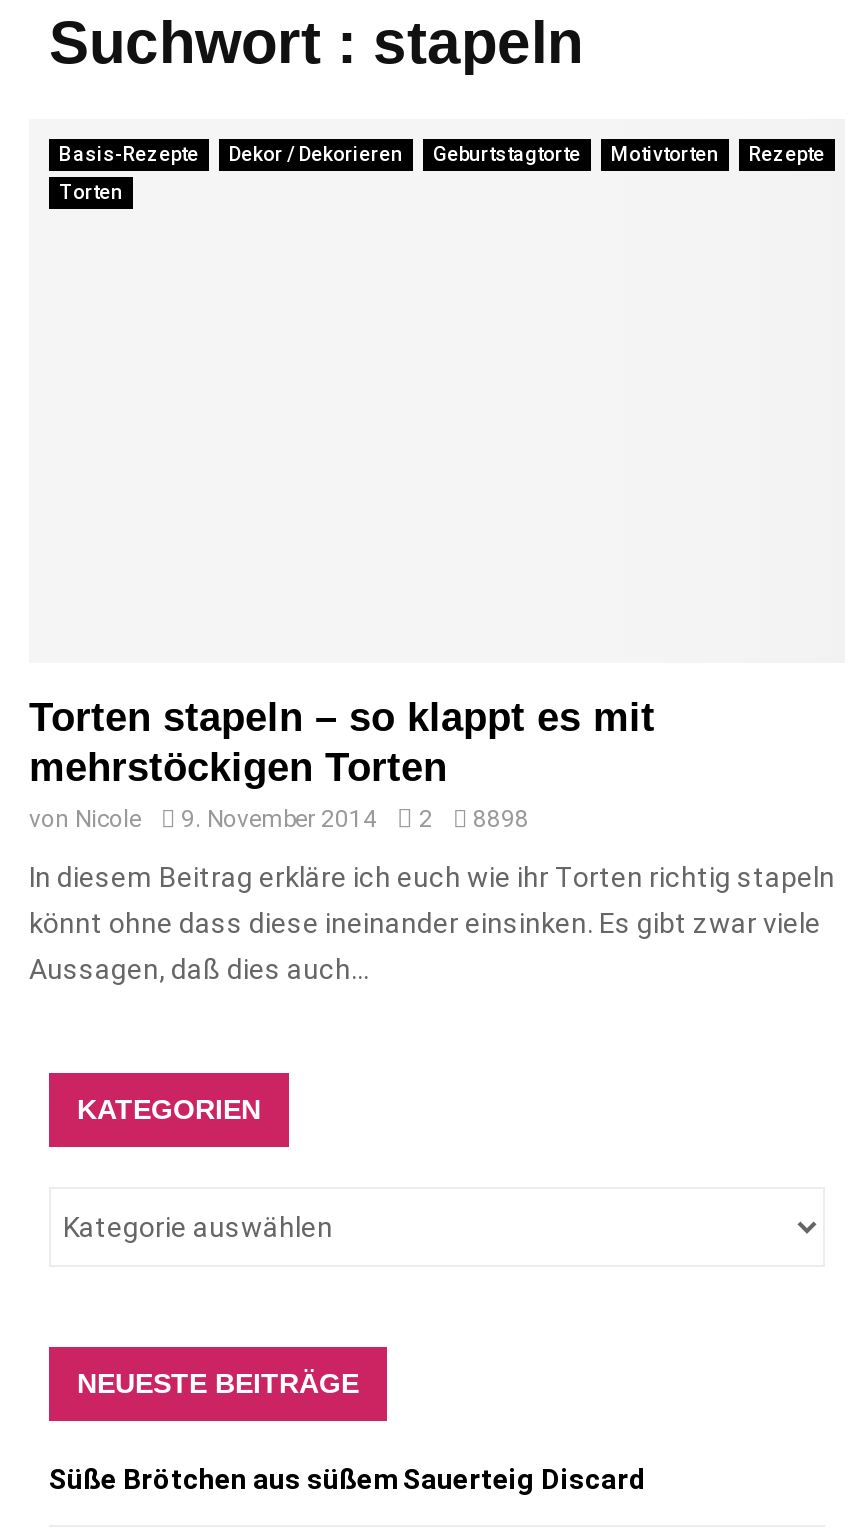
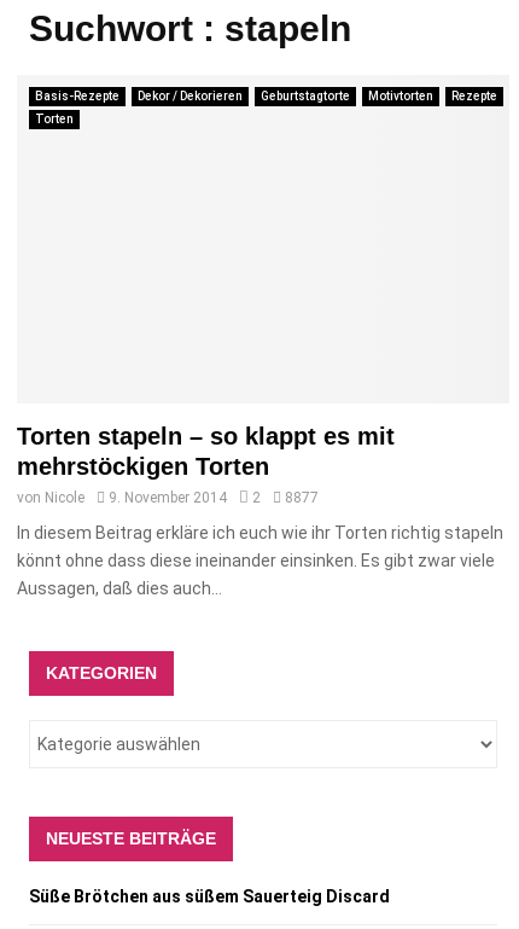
[29,805,529,833] von Nicole 9. November 2014 2 8898 -> [17,489,319,506] von Nicole 9. November 2014 2 8877

